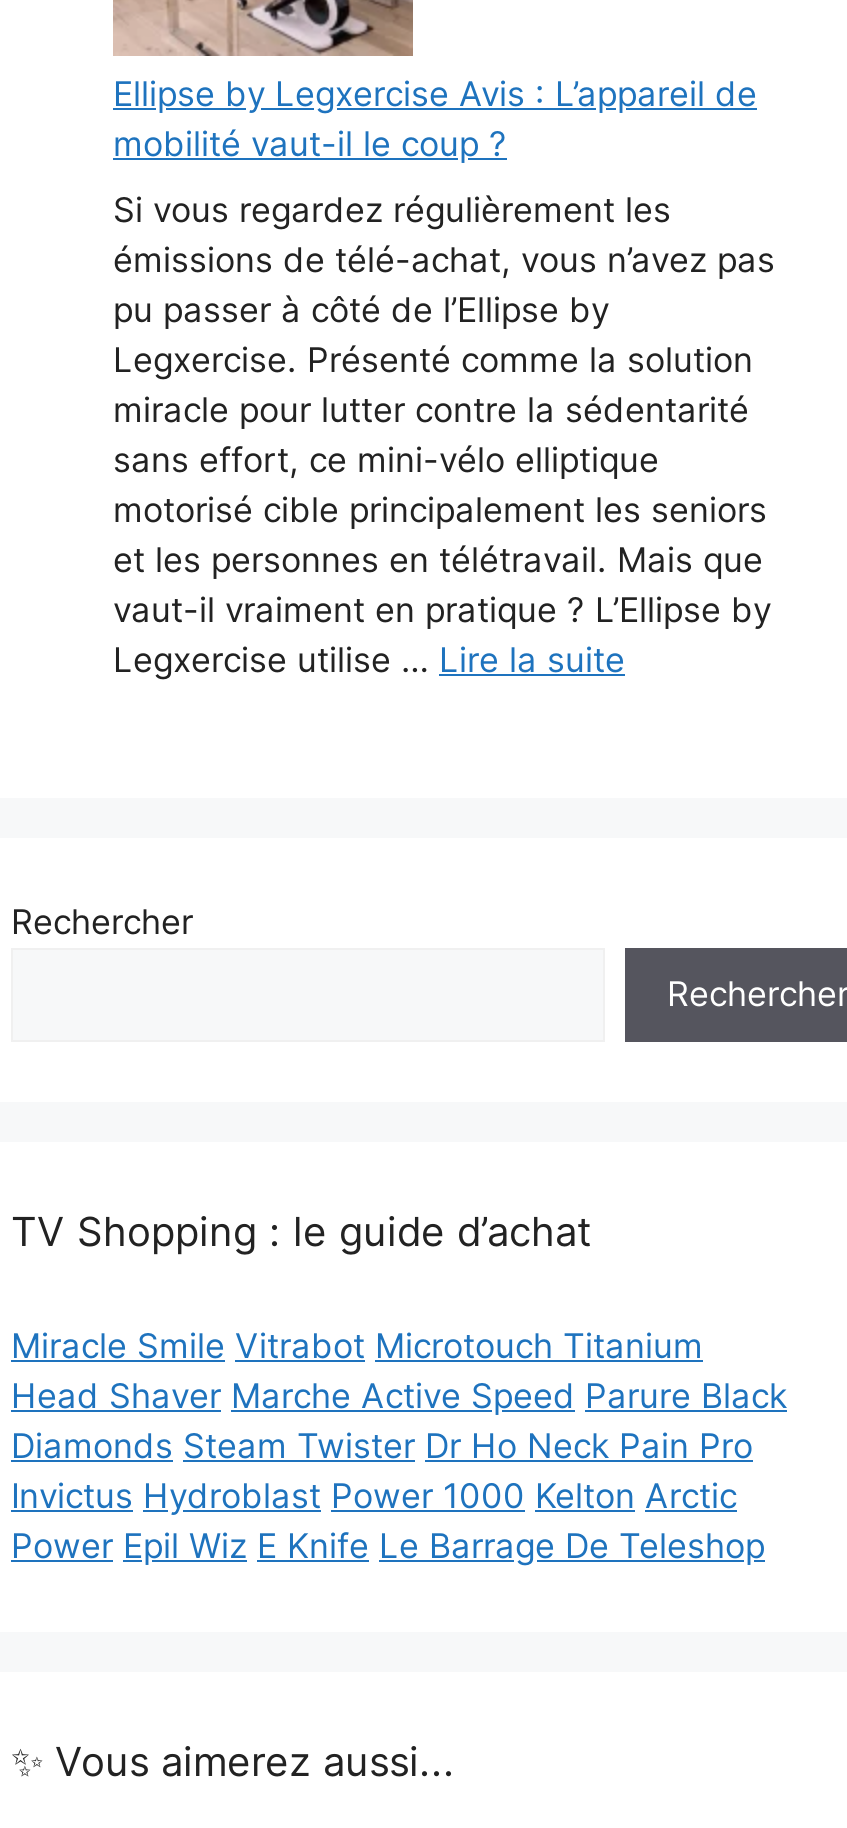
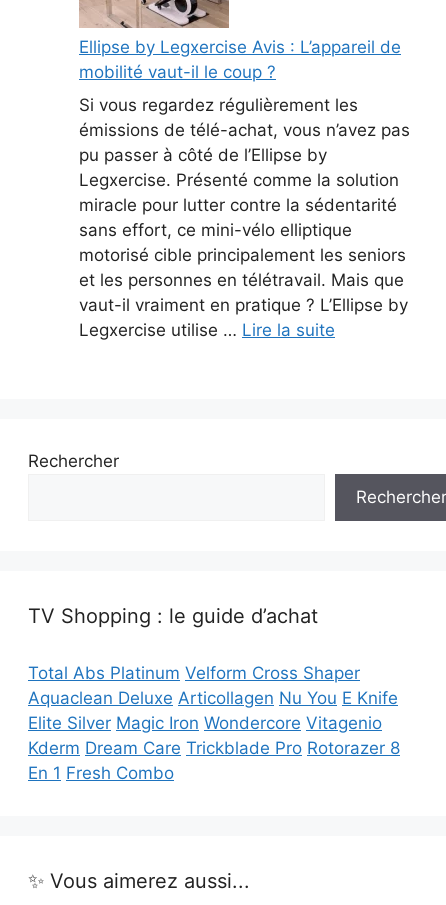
[11,1325,787,1565] Miracle Smile Vitrabot Microtouch Titanium | Head Shaver Marche Active Speed Parure Black | Diamonds Steam Twister Dr Ho Neck Pain Pro | Invictus Hydroblast Power 1000 Kelton Arctic | Power Epil Wiz E Knife Le Barrage De Teleshop -> [28,662,400,782] Total Abs Platinum Velform Cross Shaper | Aquaclean Deluxe Articollagen Nu You E Knife | Elite Silver Magic Iron Wondercore Vitagenio | Kderm Dream Care Trickblade Pro Rotorazer 8 | En 1 Fresh Combo

